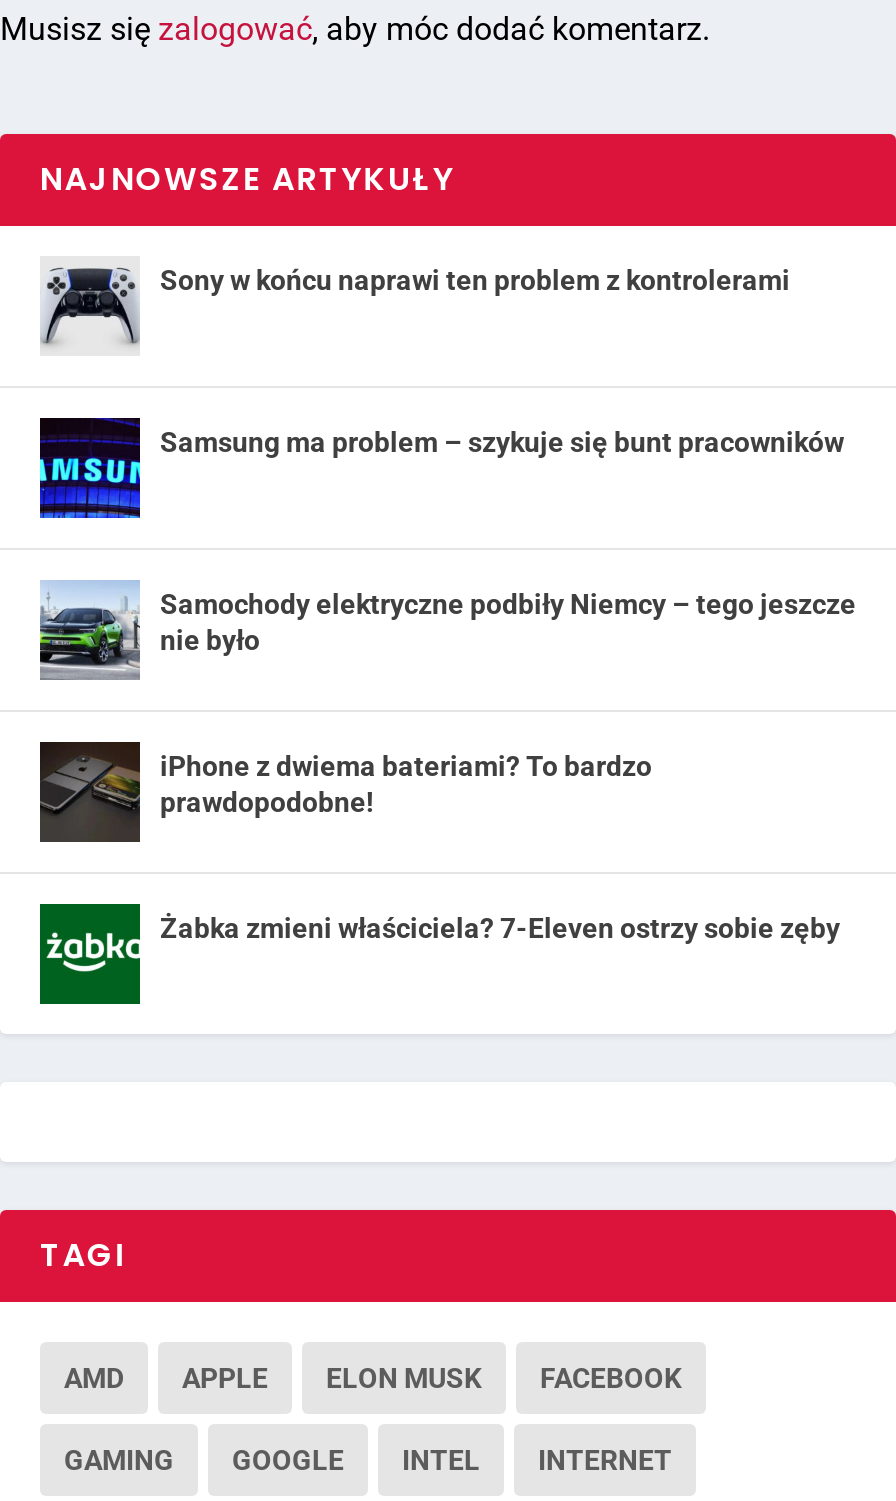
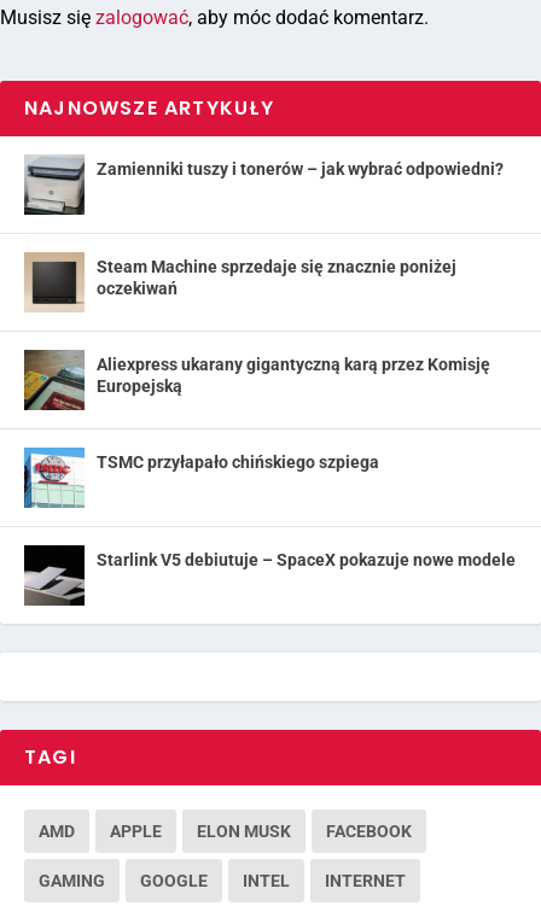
[40,260,790,356] [image] | Sony w końcu naprawi ten problem z kontrolerami -> [23,156,504,216] [image] | Zamienniki tuszy i tonerów – jak wybrać odpowiedni?
[38,416,844,520] [image] | Samsung ma problem – szykuje się bunt pracowników -> [24,252,456,312] [image] | Steam Machine sprzedaje się znacznie poniżej | oczekiwań
[38,580,856,680] [image] | Samochody elektryczne podbiły Niemcy – tego jeszcze | nie było -> [23,349,490,411] [image] | Aliexpress ukarany gigantyczną karą przez Komisję | Europejską
[38,740,652,844] [image] | iPhone z dwiema bateriami? To bardzo | prawdopodobne! -> [23,446,379,509] [image] | TSMC przyłapało chińskiego szpiega
[38,902,840,1006] [image] | Żabka zmieni właściciela? 7-Eleven ostrzy sobie zęby -> [23,544,516,607] [image] | Starlink V5 debiutuje – SpaceX pokazuje nowe modele

